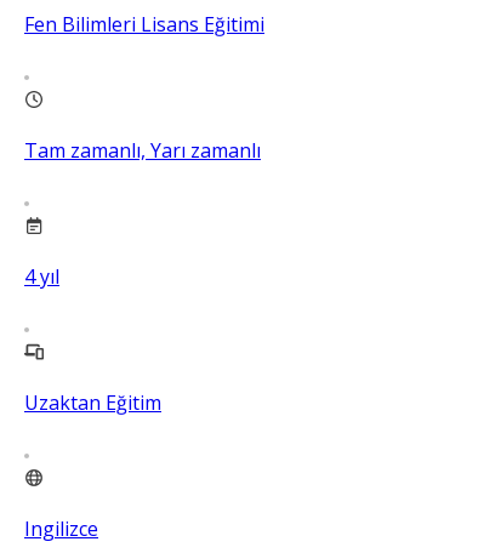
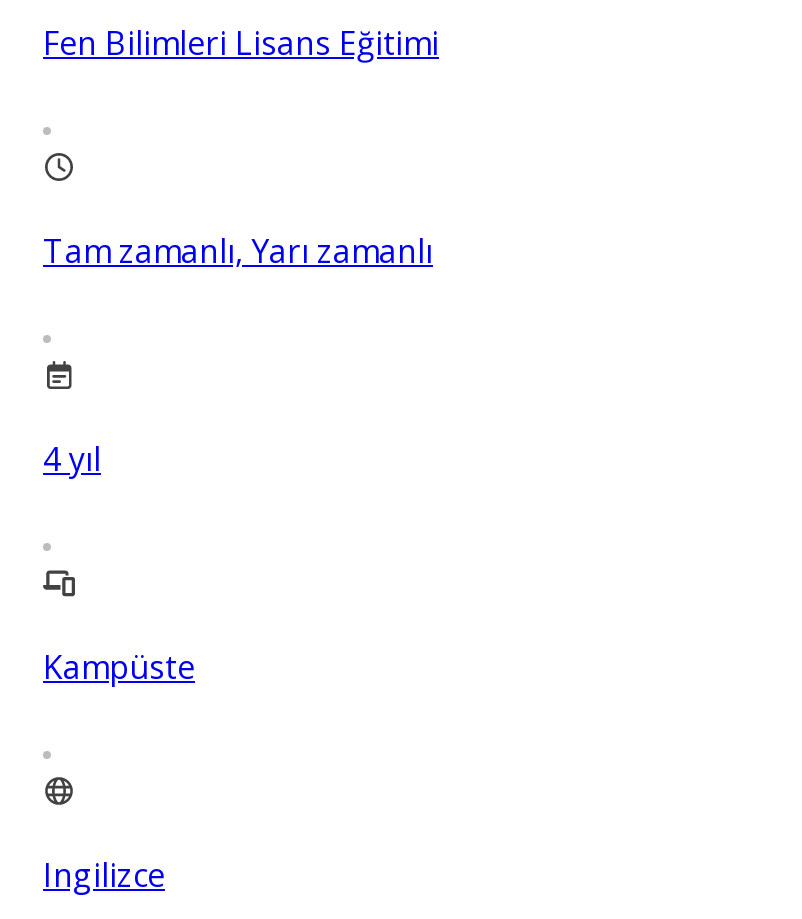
[24,389,161,415] Uzaktan Eğitim -> [43,645,195,689] Kampüste

